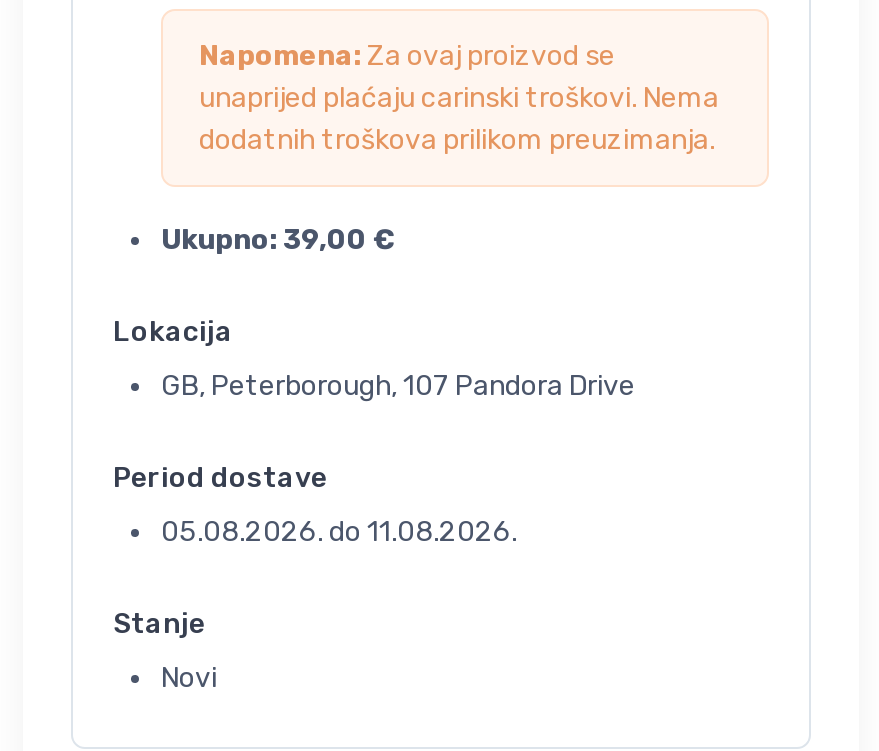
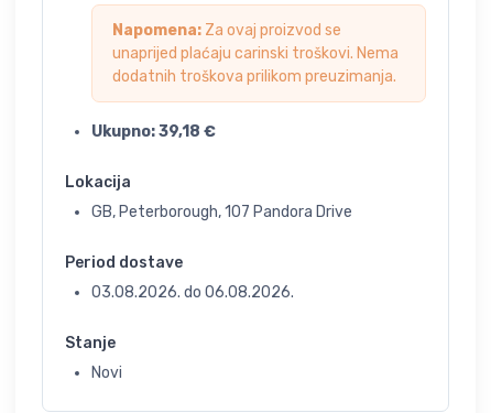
[161,223,395,257] Ukupno: 39,00 € -> [91,122,216,141] Ukupno: 39,18 €
[161,515,517,549] 05.08.2026. do 11.08.2026. -> [91,283,294,302] 03.08.2026. do 06.08.2026.

